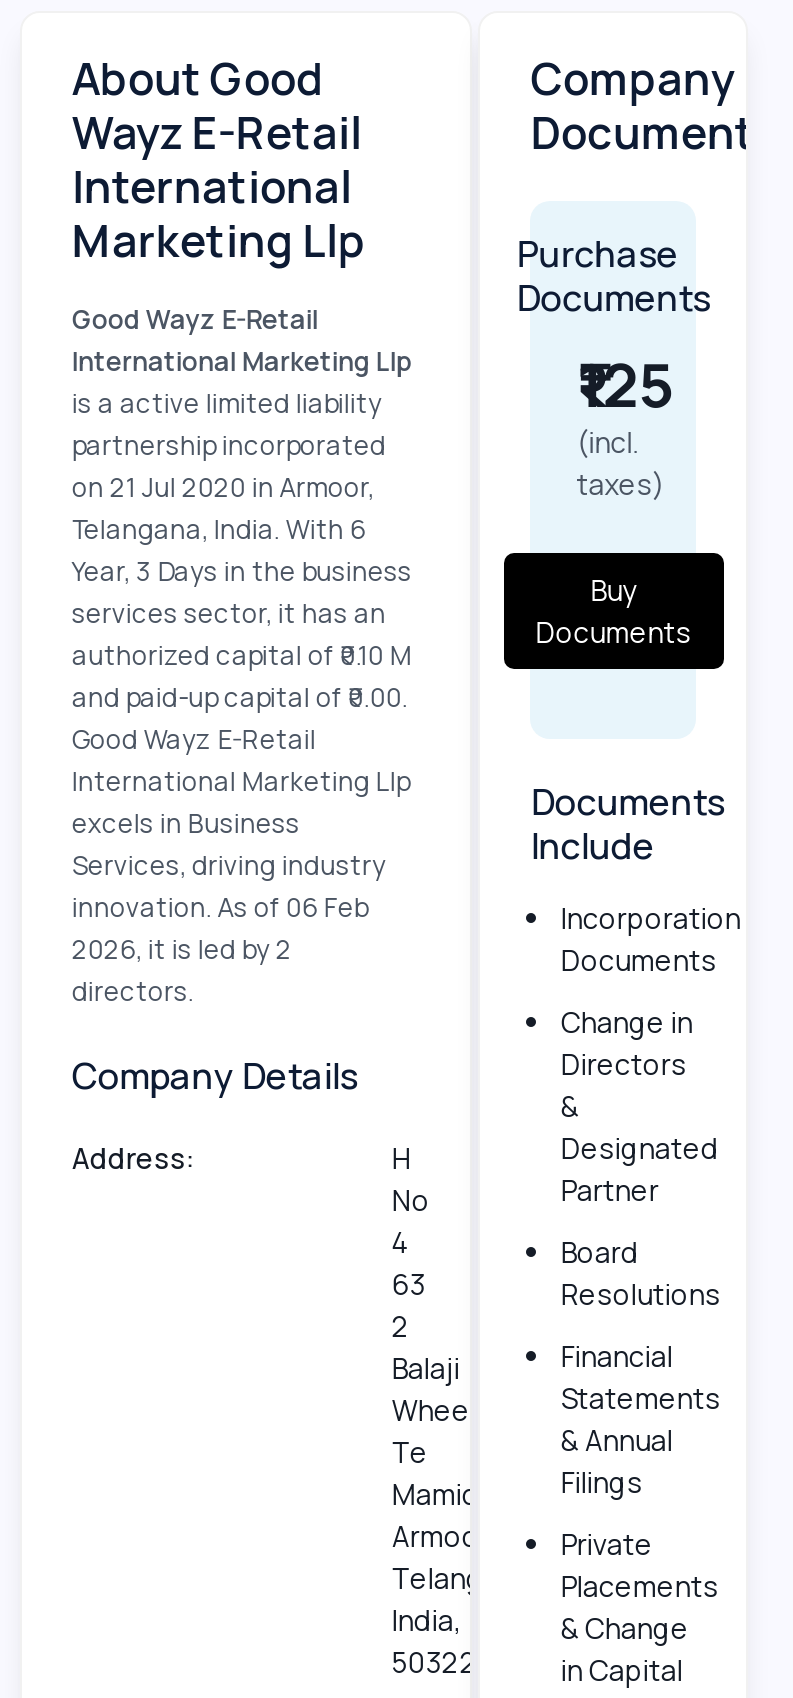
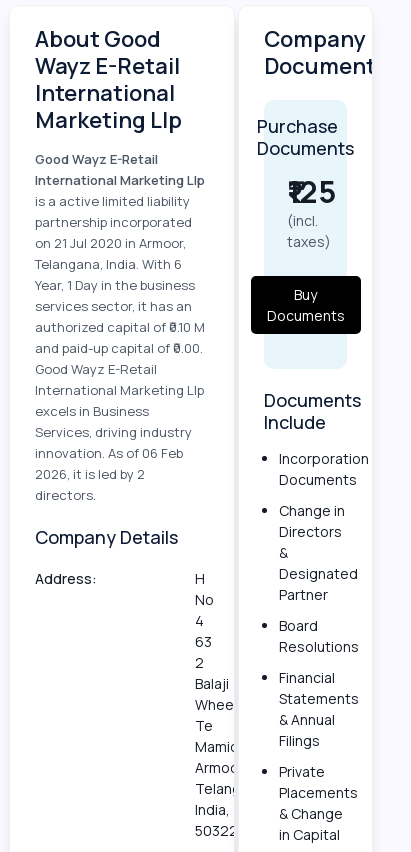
[72,553,412,589] Year, 3 Days in the business -> [35,276,195,294] Year, 1 Day in the business

